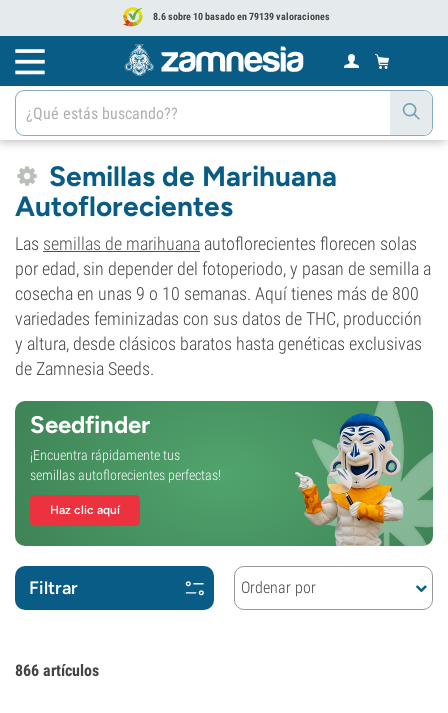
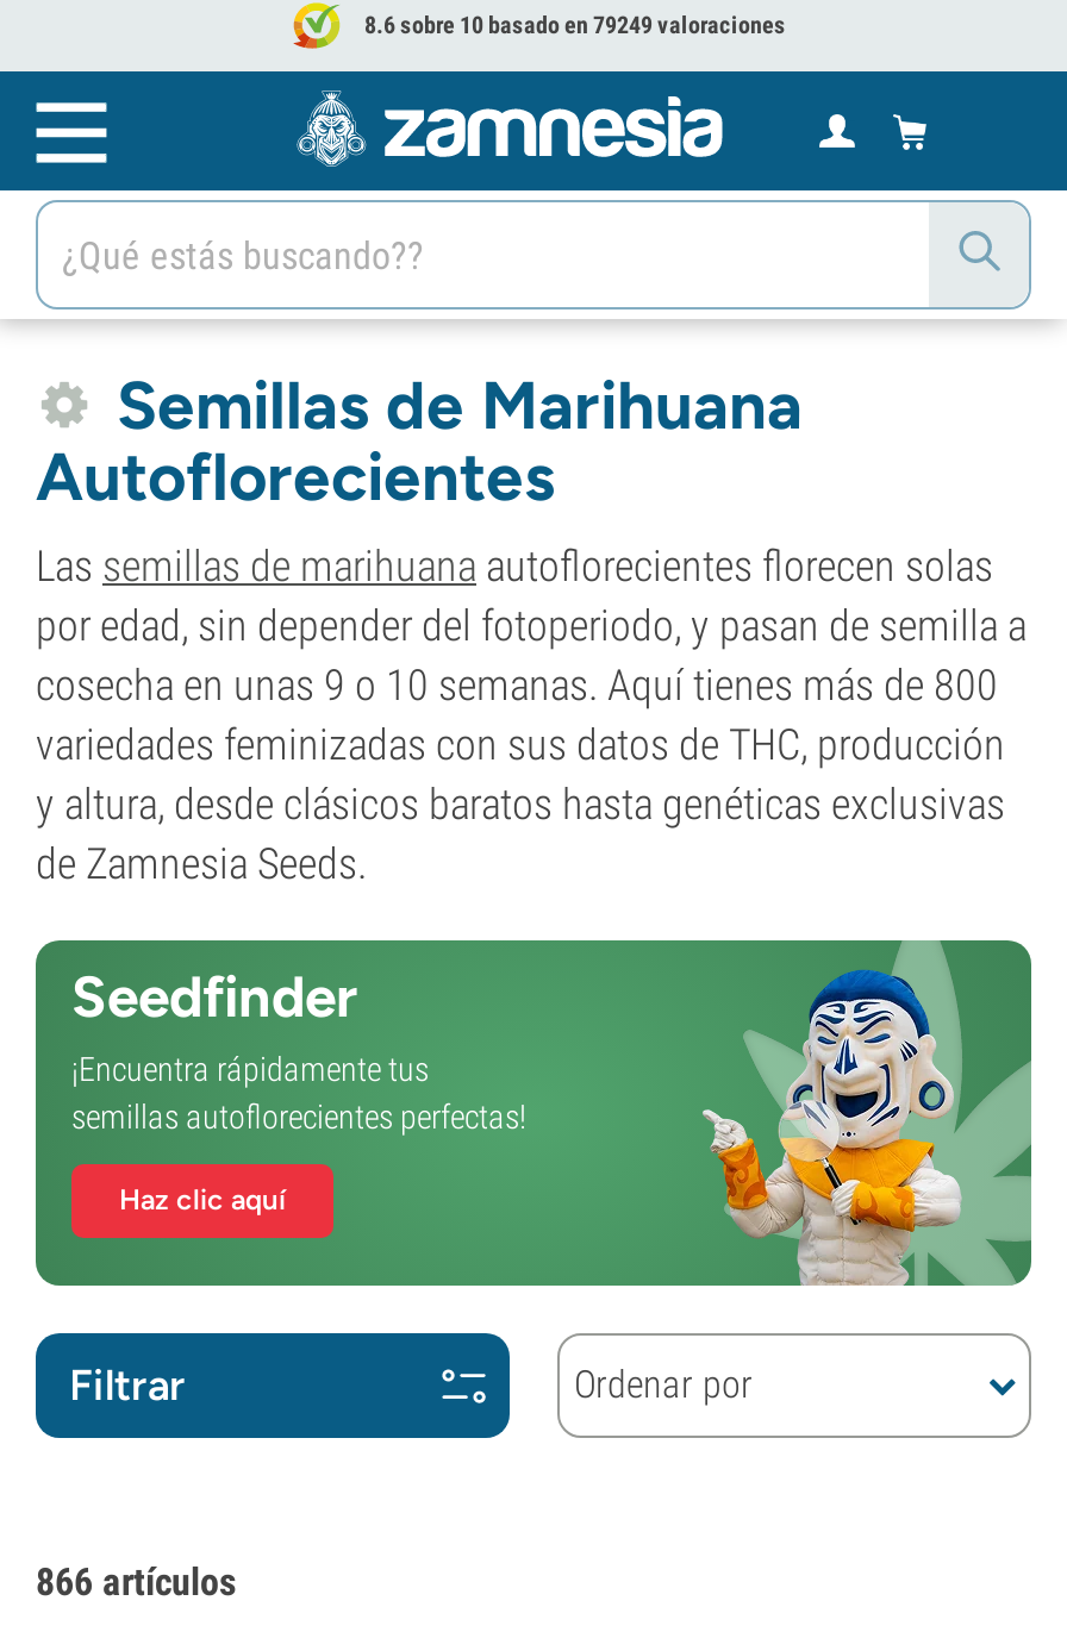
[151,11,330,22] 8.6 sobre 10 basado en 79139 valoraciones -> [360,12,786,38] 8.6 sobre 10 basado en 79249 valoraciones

